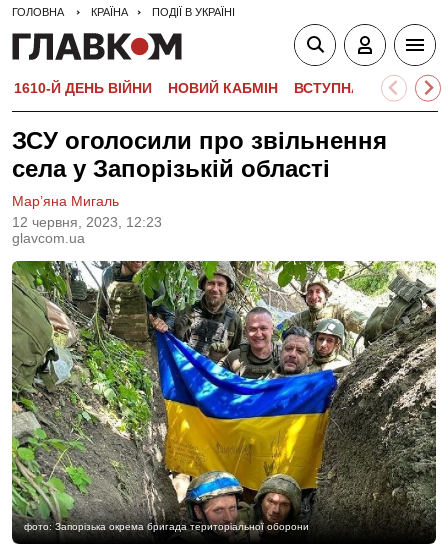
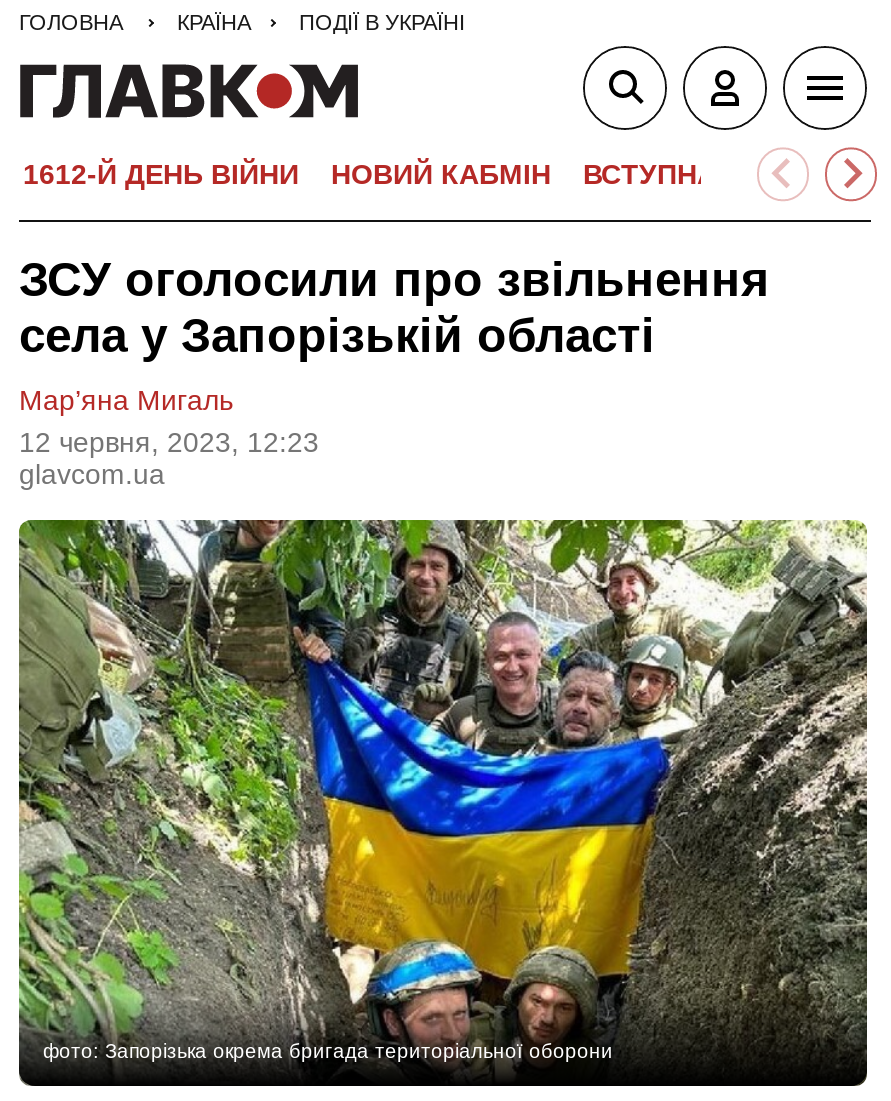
[14,80,152,96] 1610-Й ДЕНЬ ВІЙНИ -> [23,158,299,190] 1612-Й ДЕНЬ ВІЙНИ

